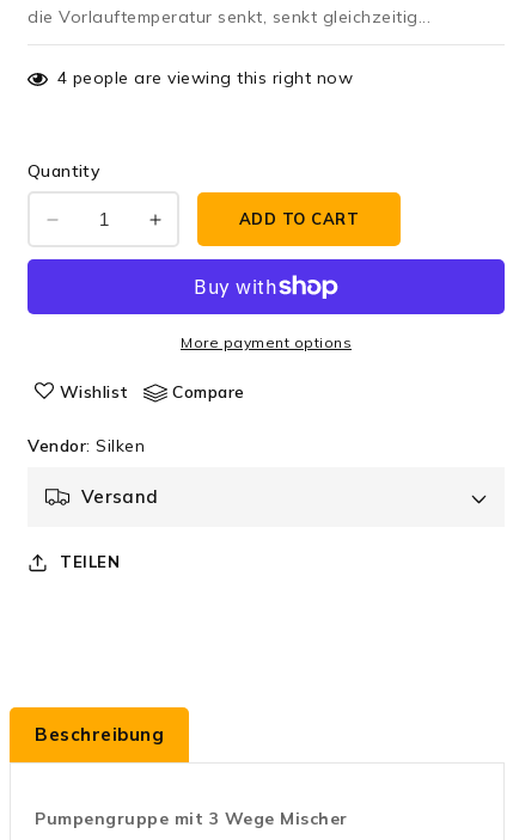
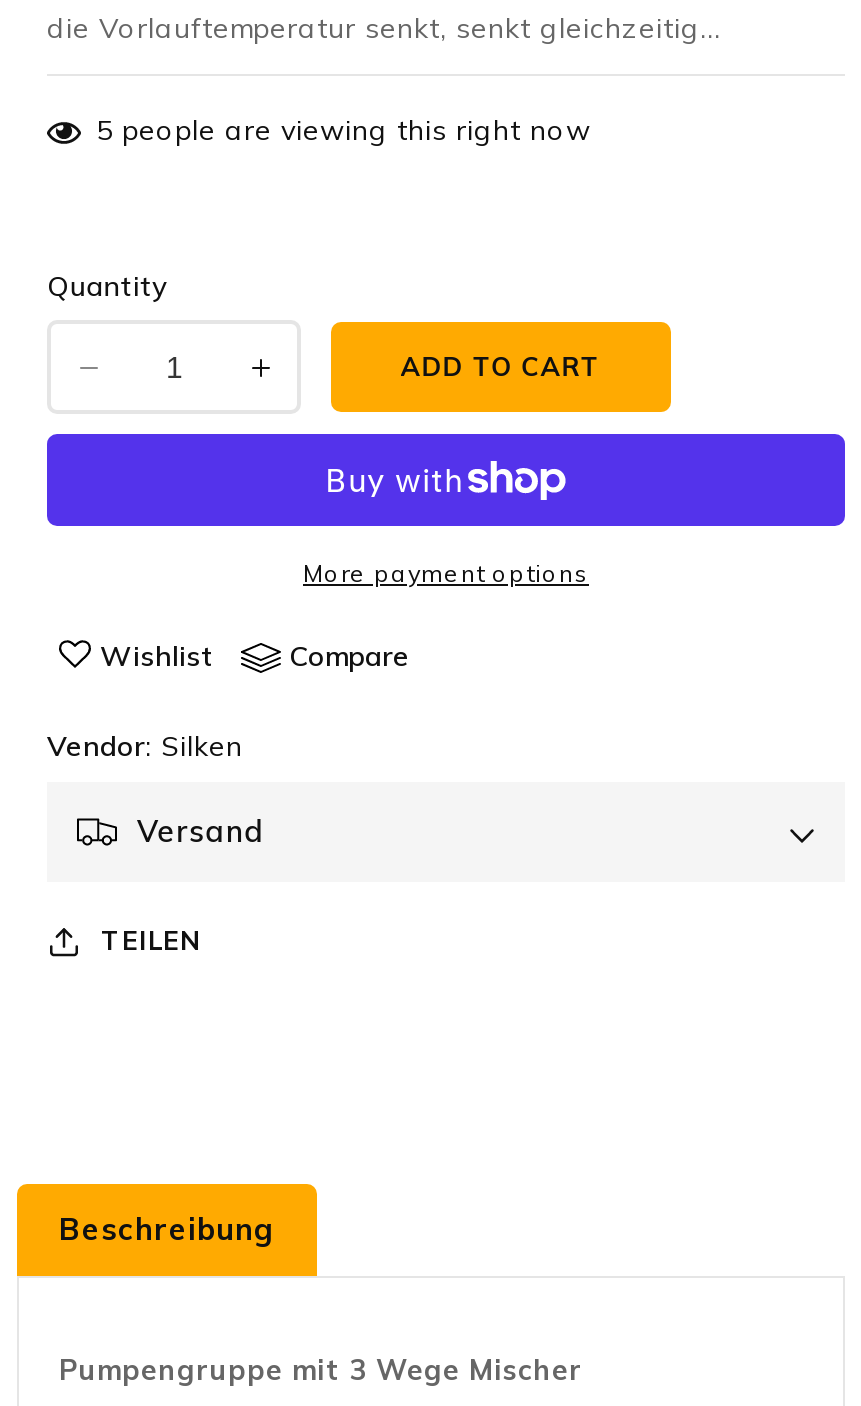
[57,67,353,89] 4 people are viewing this right now -> [96,112,591,148] 5 people are viewing this right now

